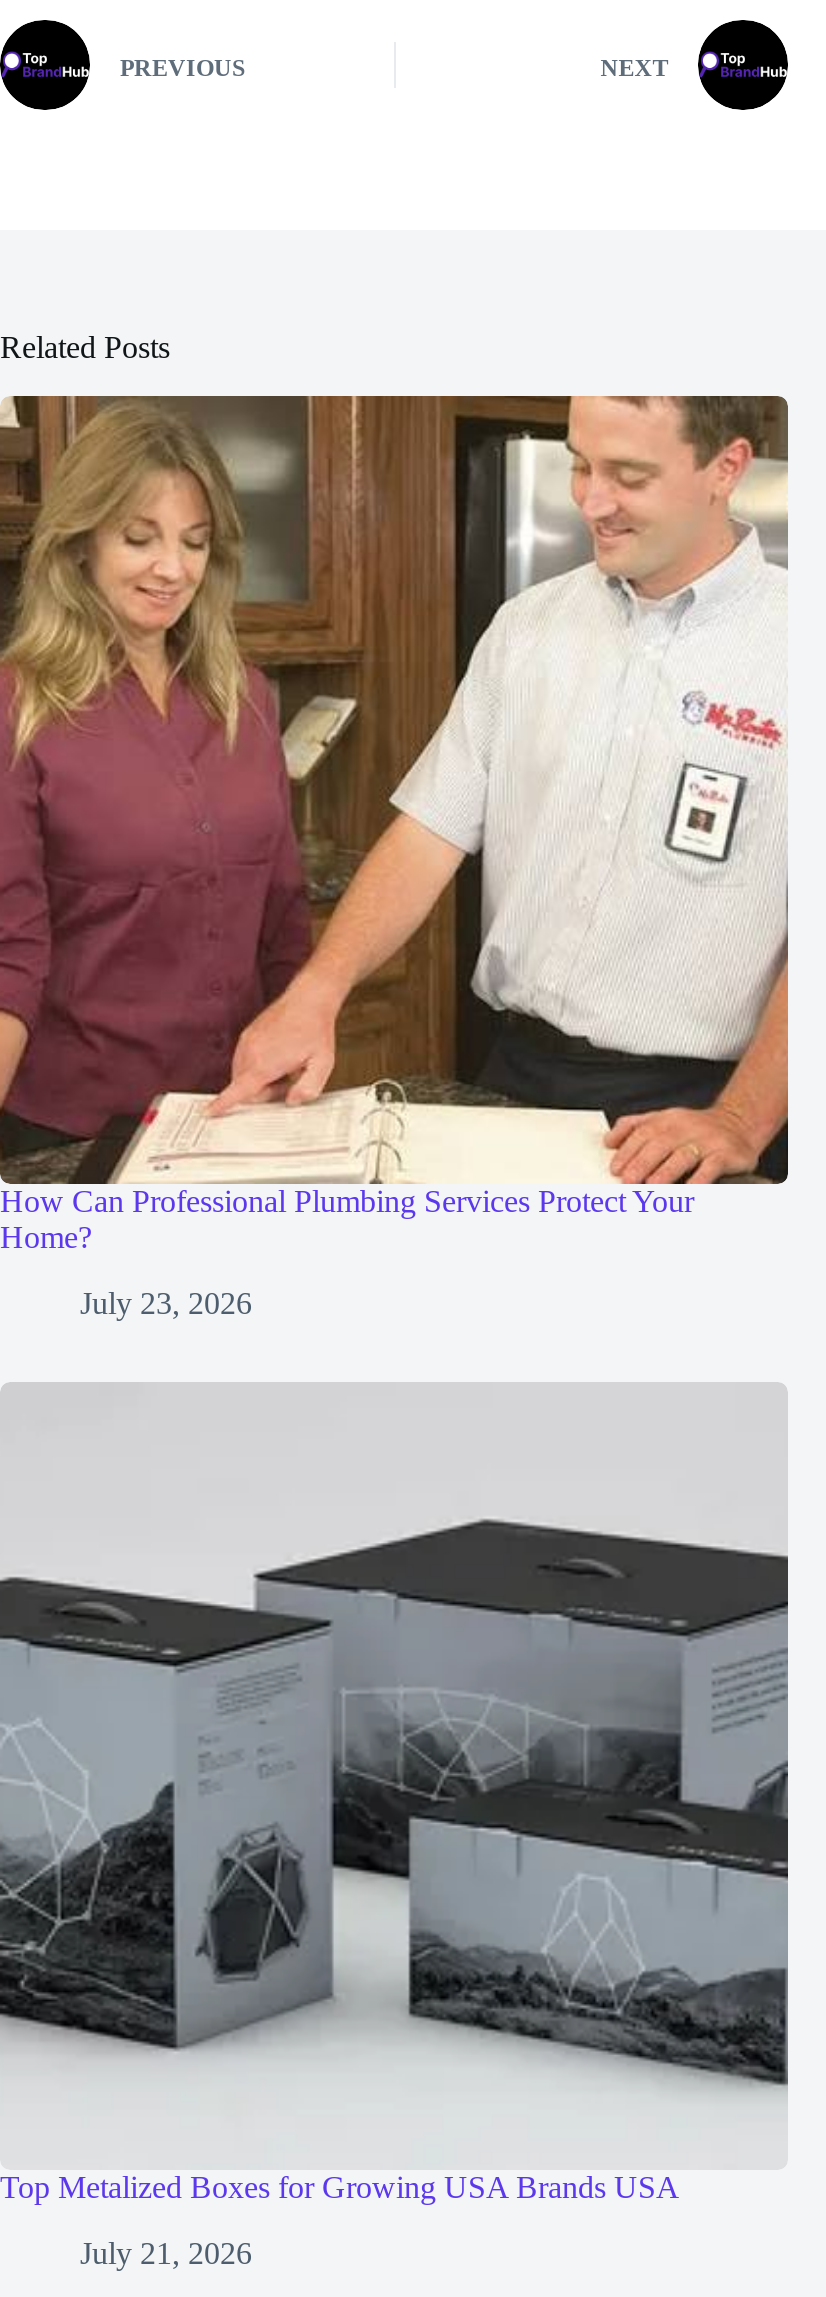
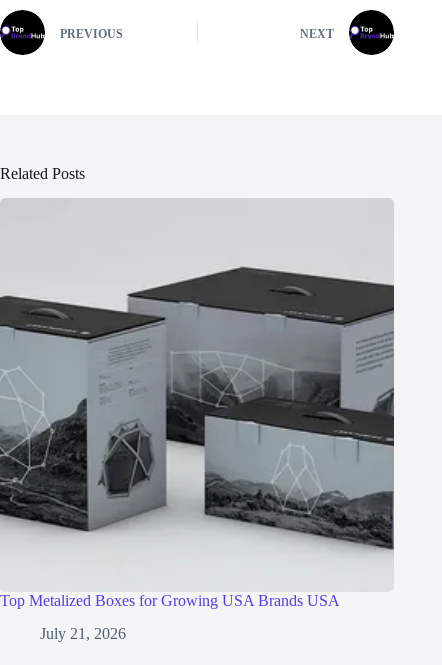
[0,394,790,1320] [image] | How Can Professional Plumbing Services Protect Your | Home? | July 23, 2026 -> none

